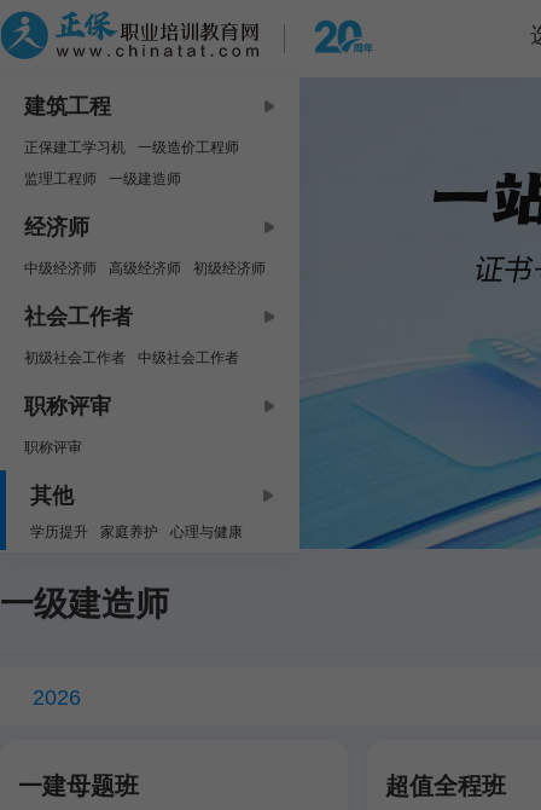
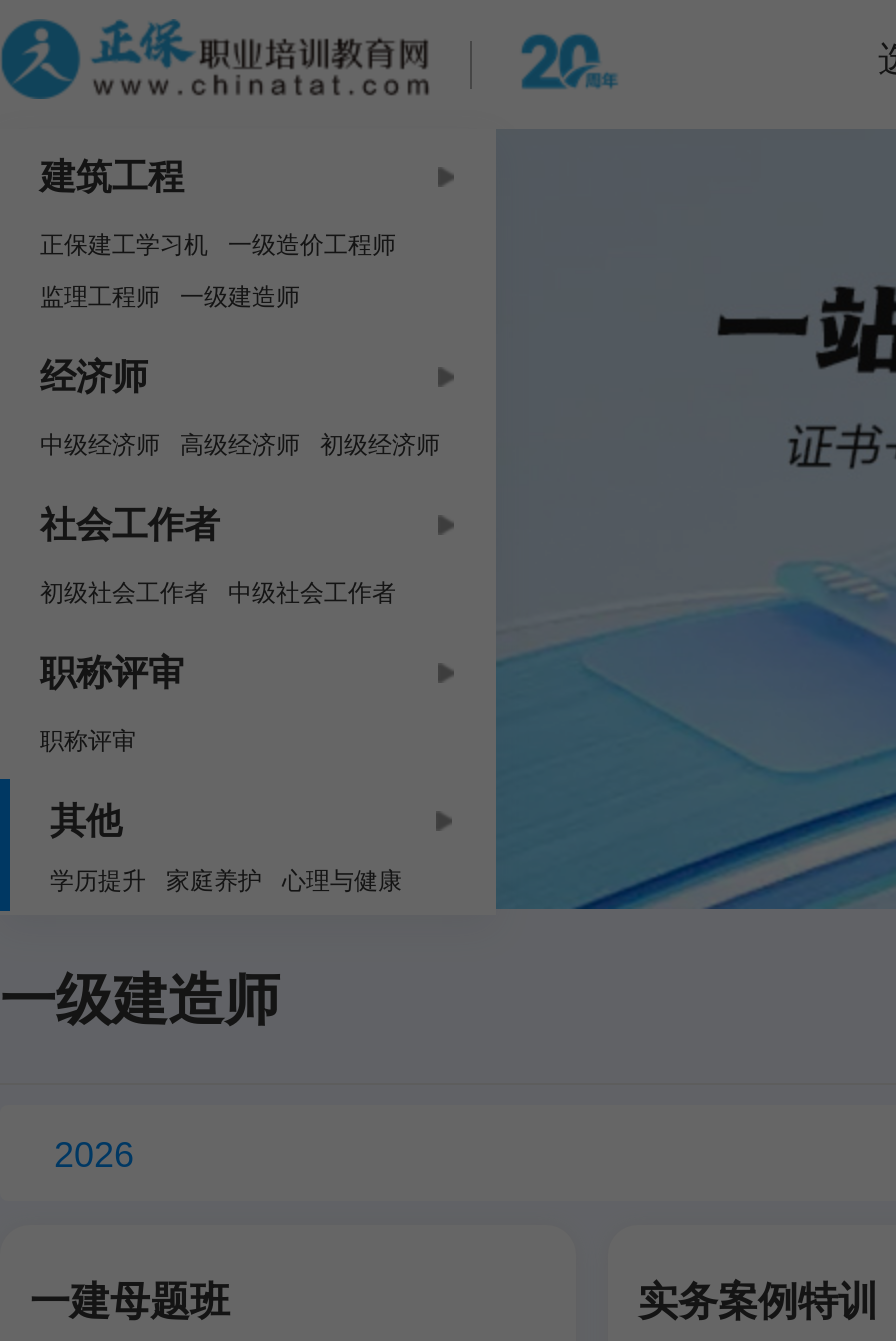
[385,773,506,799] 超值全程班 -> [638,1279,878,1323] 实务案例特训

